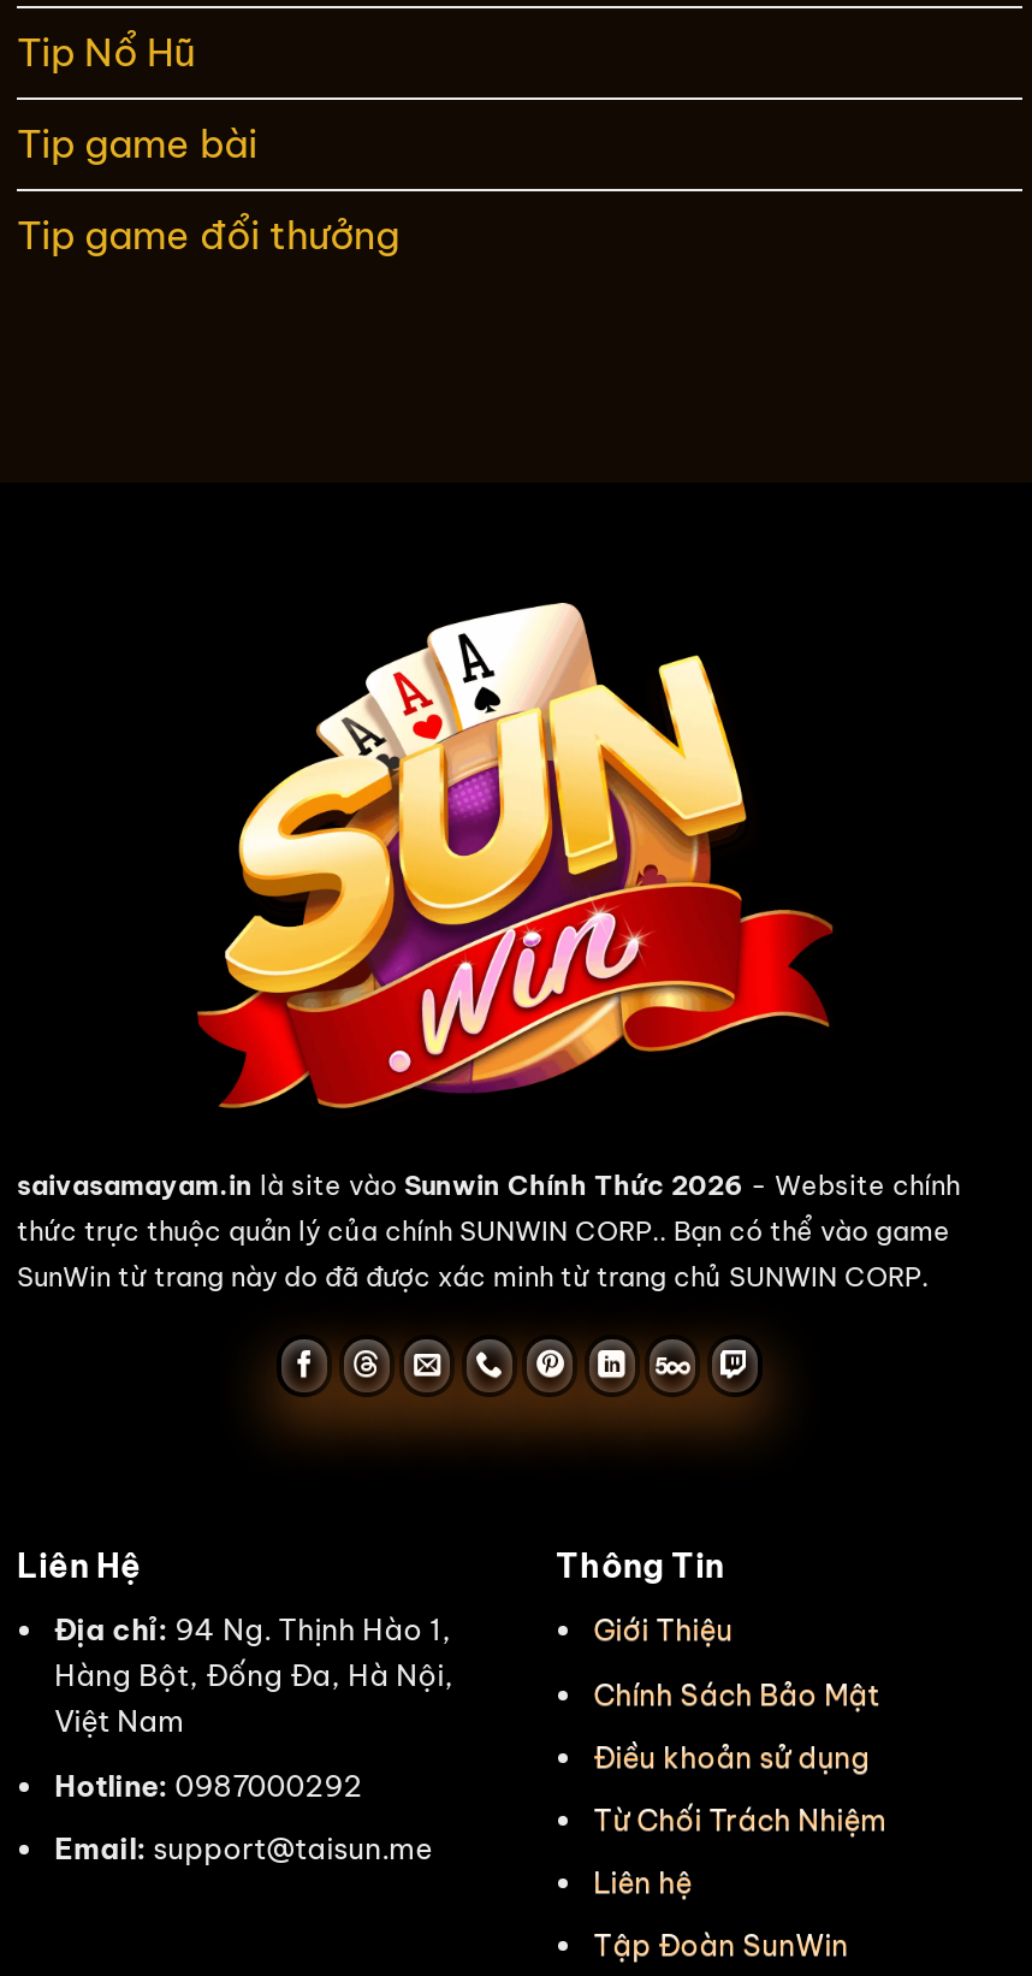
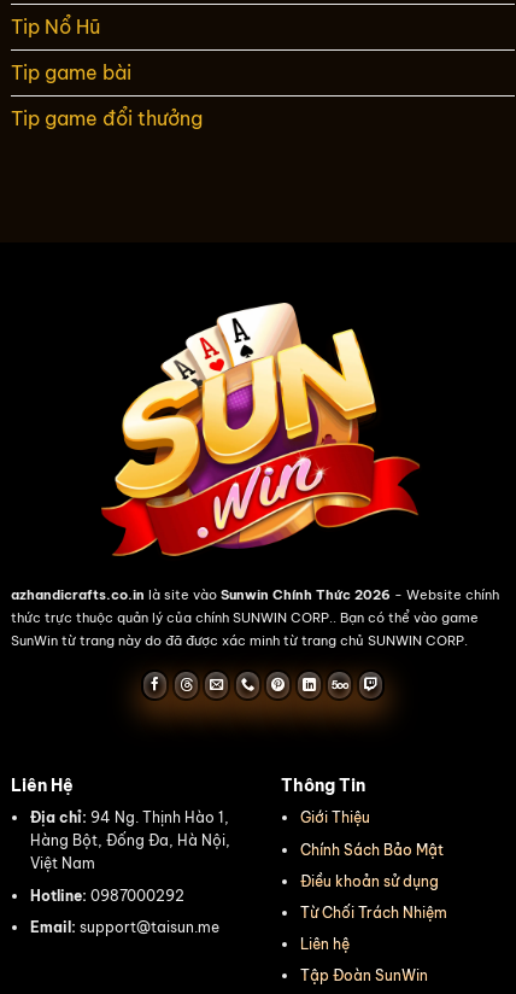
[17,1168,960,1201] saivasamayam.in là site vào Sunwin Chính Thức 2026 - Website chính -> [11,586,499,603] azhandicrafts.co.in là site vào Sunwin Chính Thức 2026 - Website chính

